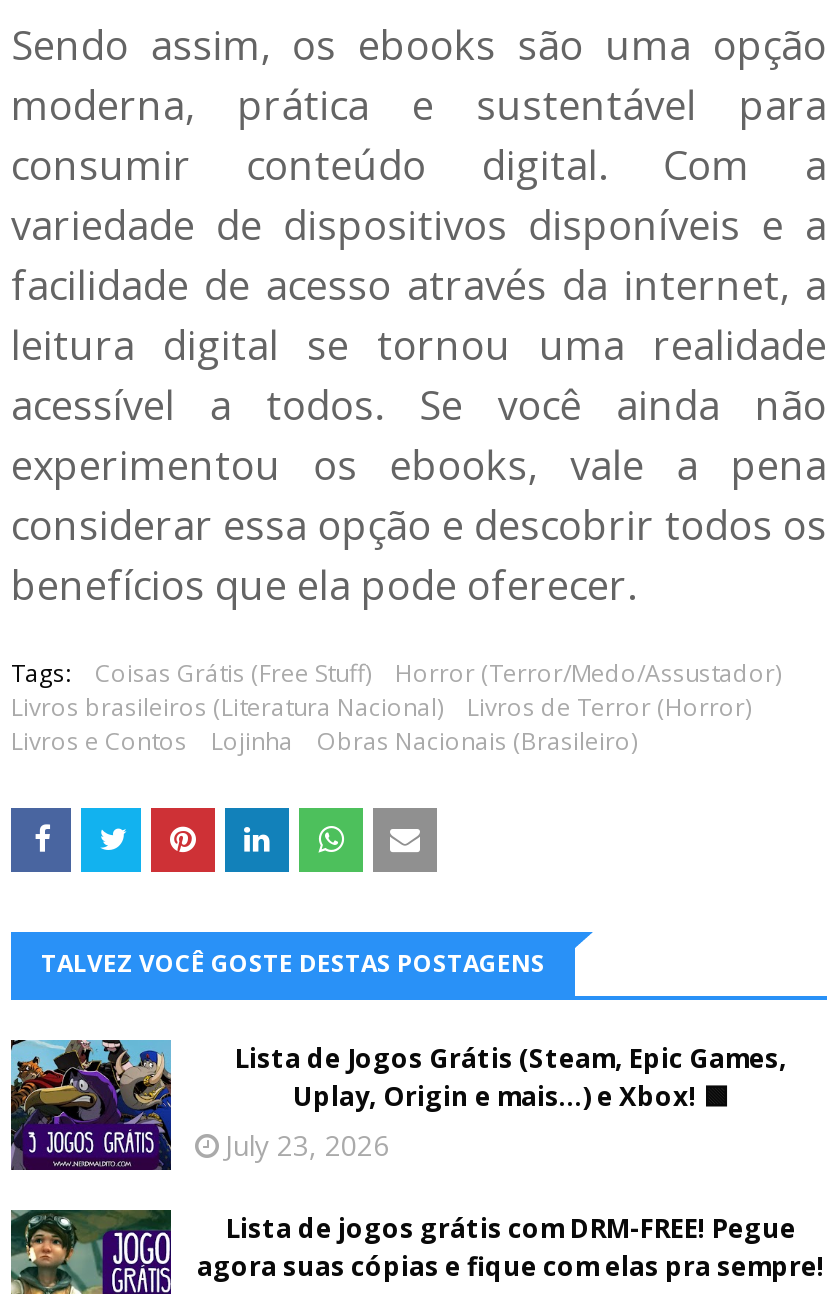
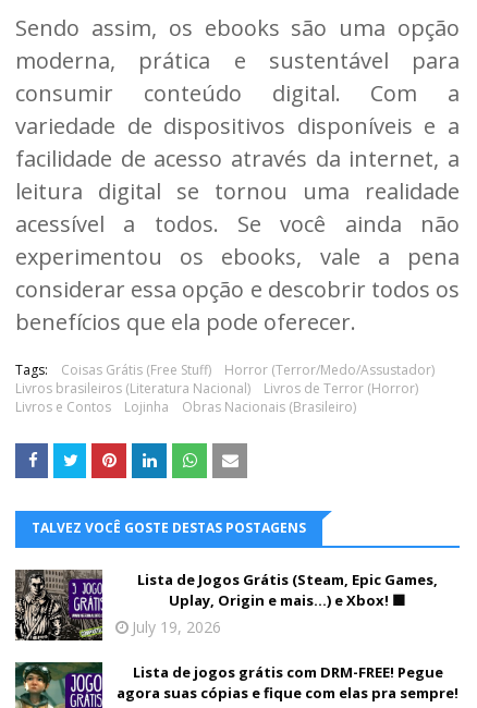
[9,1038,389,1172] [image] | July 23, 2026 -> [14,569,221,642] [image] | July 19, 2026

